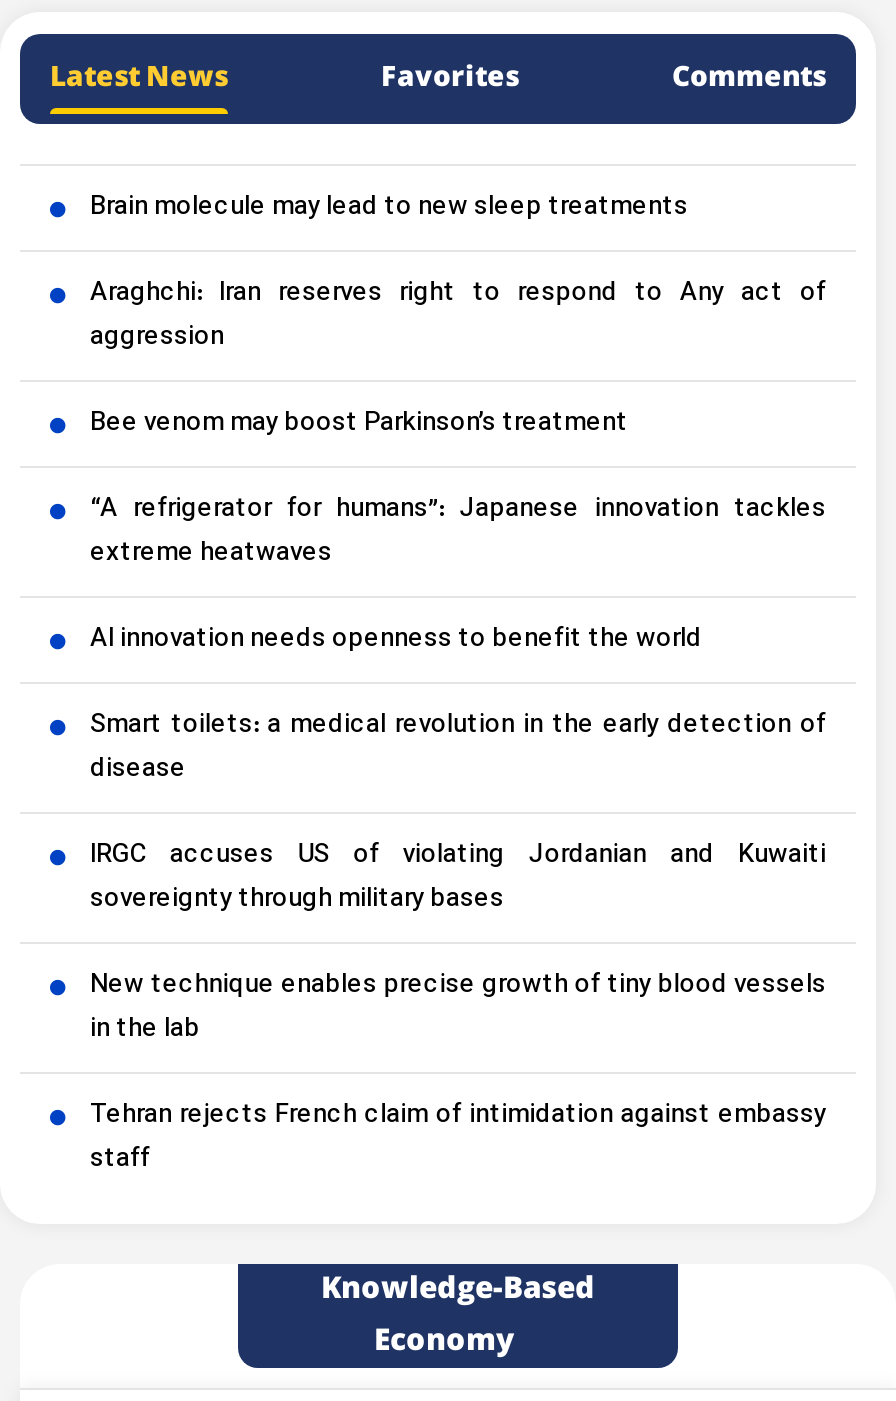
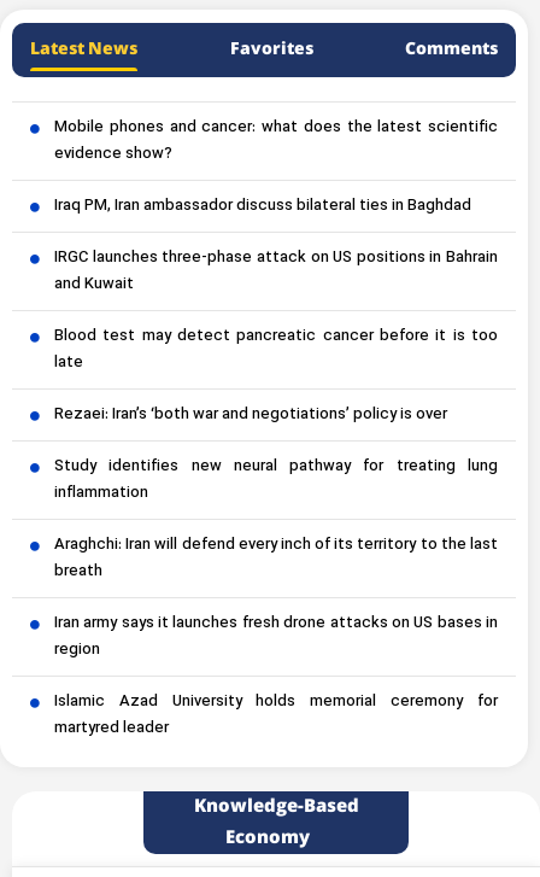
[90,188,688,228] Brain molecule may lead to new sleep treatments -> [54,116,498,166] Mobile phones and cancer: what does the latest scientific | evidence show?
[90,274,826,358] Araghchi: Iran reserves right to respond to Any act of | aggression -> [54,194,471,218] Iraq PM, Iran ambassador discuss bilateral ties in Baghdad
[90,404,628,444] Bee venom may boost Parkinson’s treatment -> [54,246,498,297] IRGC launches three-phase attack on US positions in Bahrain | and Kuwait
[90,490,826,574] “A refrigerator for humans”: Japanese innovation tackles | extreme heatwaves -> [54,325,498,375] Blood test may detect pancreatic cancer before it is too | late
[90,620,702,660] AI innovation needs openness to benefit the world -> [54,403,447,427] Rezaei: Iran’s ‘both war and negotiations’ policy is over
[90,706,826,790] Smart toilets: a medical revolution in the early detection of | disease -> [54,455,498,505] Study identifies new neural pathway for treating lung | inflammation
[90,836,826,920] IRGC accuses US of violating Jordanian and Kuwaiti | sovereignty through military bases -> [54,533,498,584] Araghchi: Iran will defend every inch of its territory to the last | breath
[90,966,826,1050] New technique enables precise growth of tiny blood vessels | in the lab -> [54,612,498,662] Iran army says it launches fresh drone attacks on US bases in | region
[90,1096,826,1180] Tehran rejects French claim of intimidation against embassy | staff -> [54,690,498,741] Islamic Azad University holds memorial ceremony for | martyred leader

